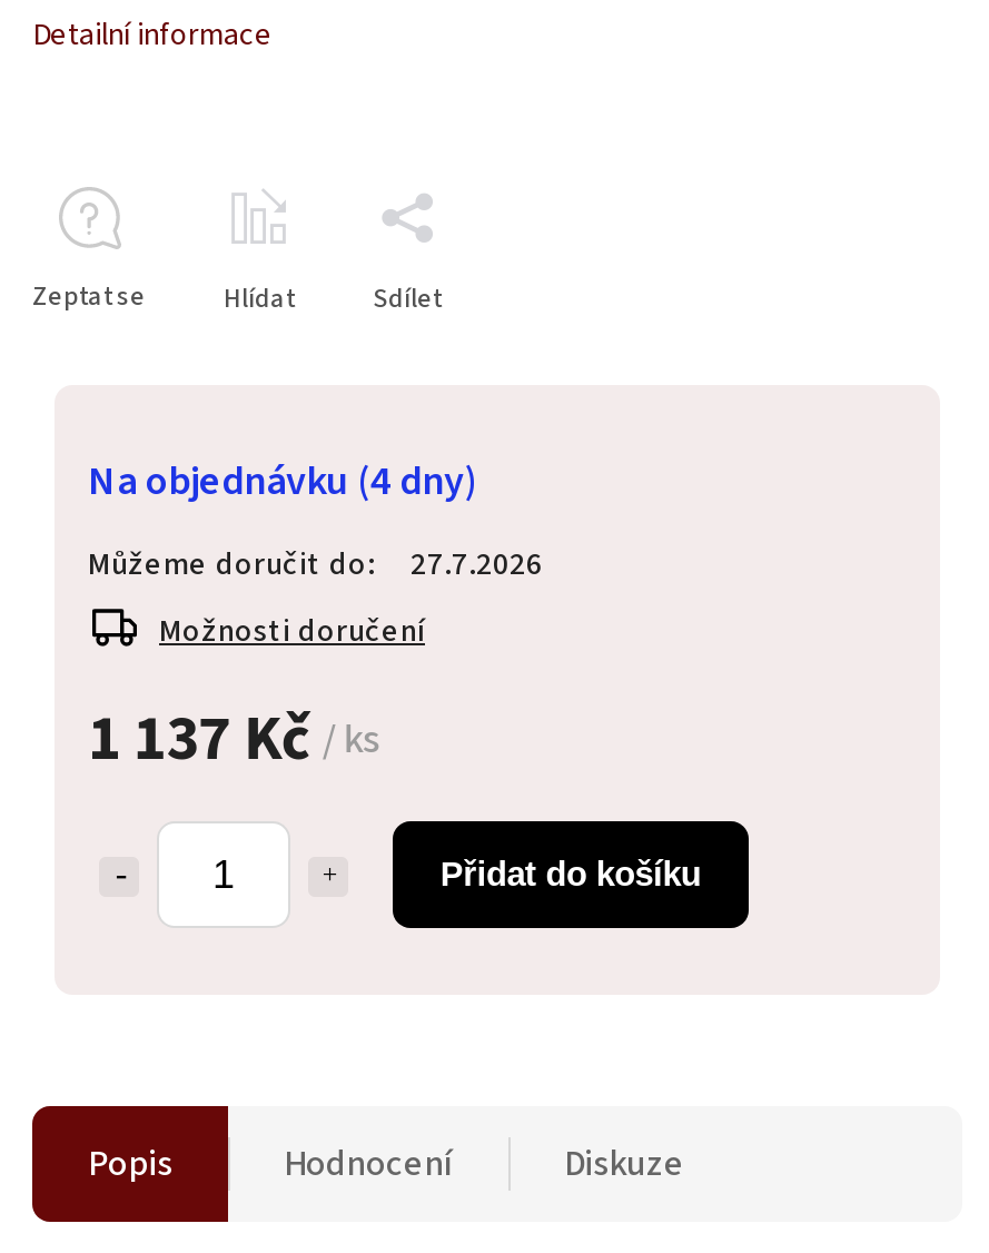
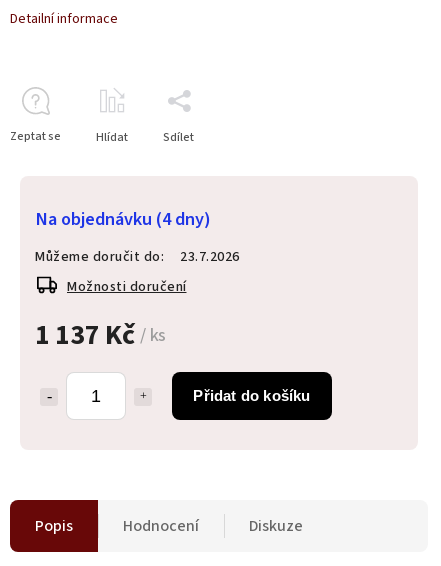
[88,542,543,586] Můžeme doručit do: 27.7.2026 -> [35,246,239,266] Můžeme doručit do: 23.7.2026

